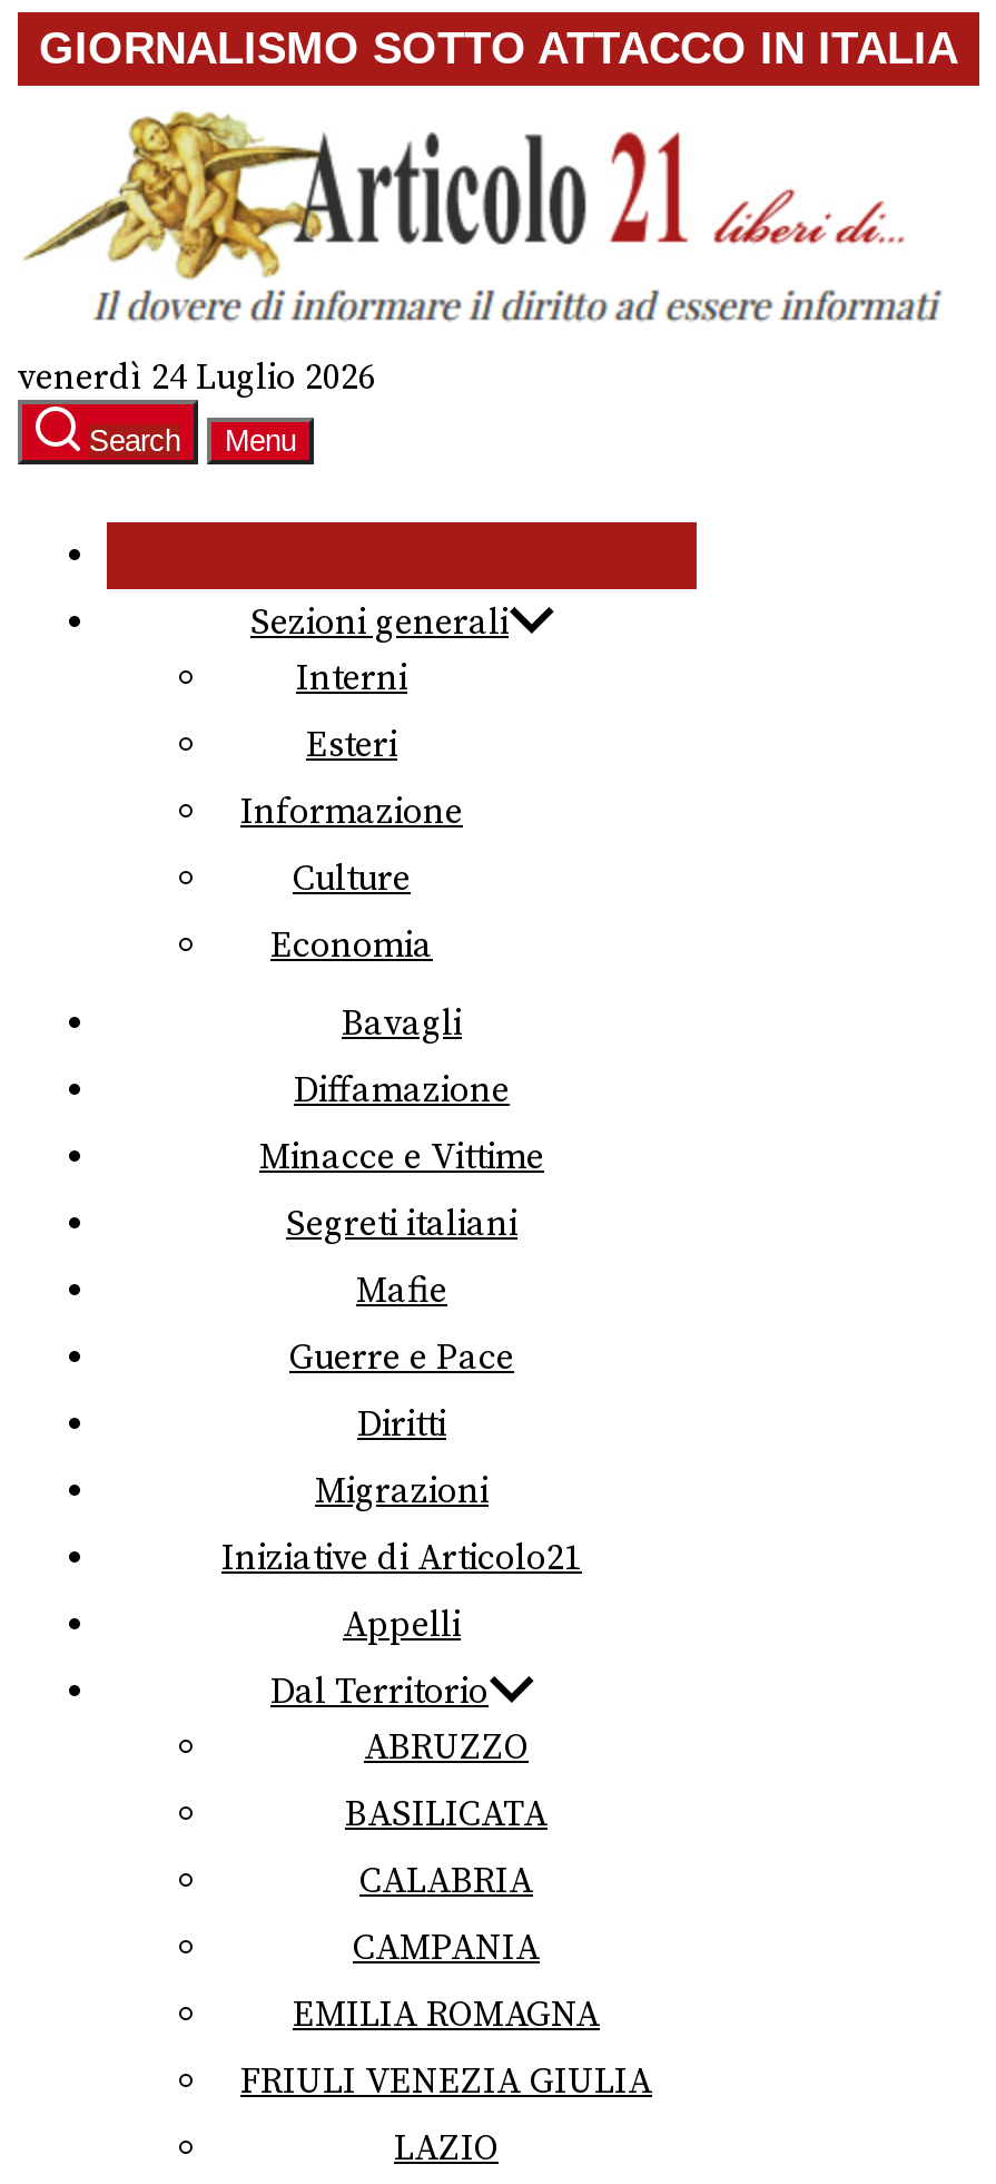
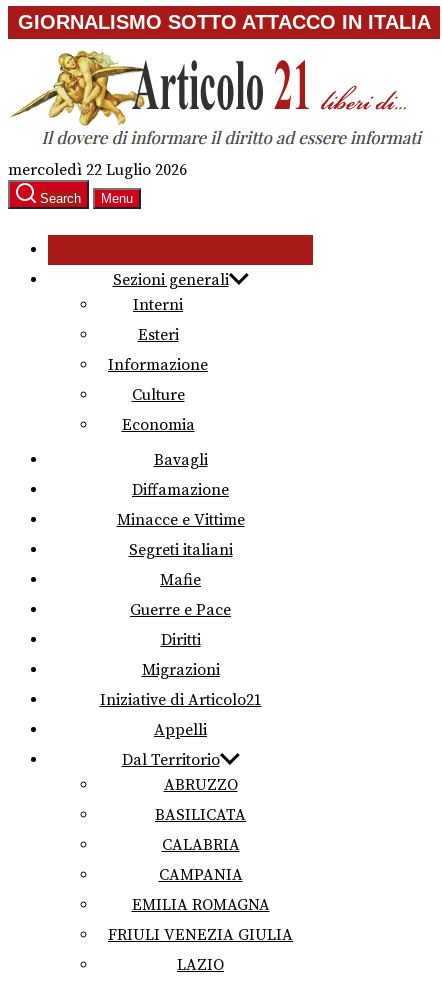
[18,355,376,400] venerdì 24 Luglio 2026 -> [8,160,187,180] mercoledì 22 Luglio 2026

